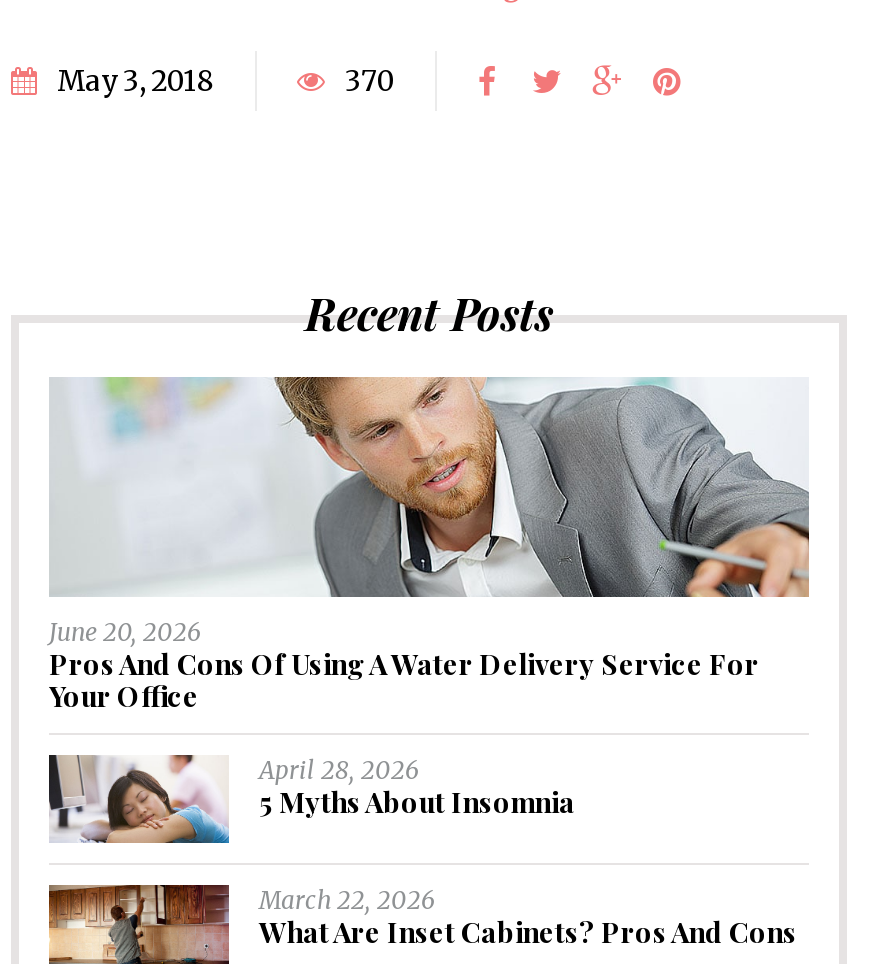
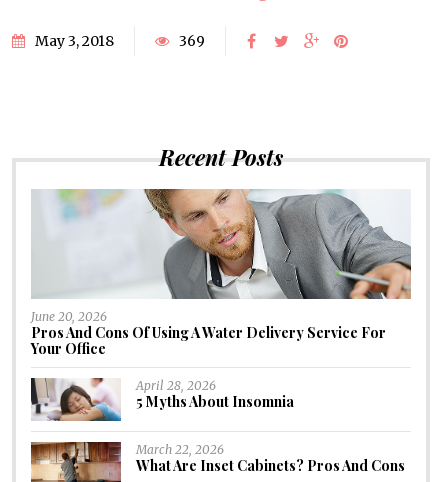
[345,64,395,100] 370 -> [179,32,205,50] 369

